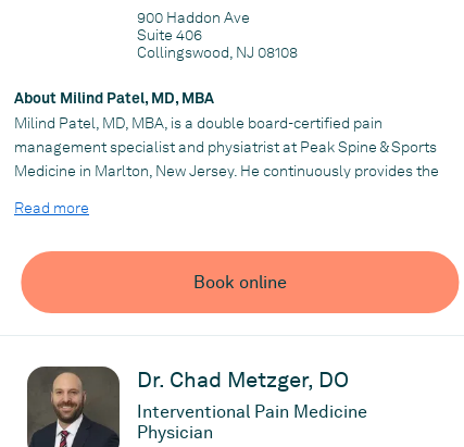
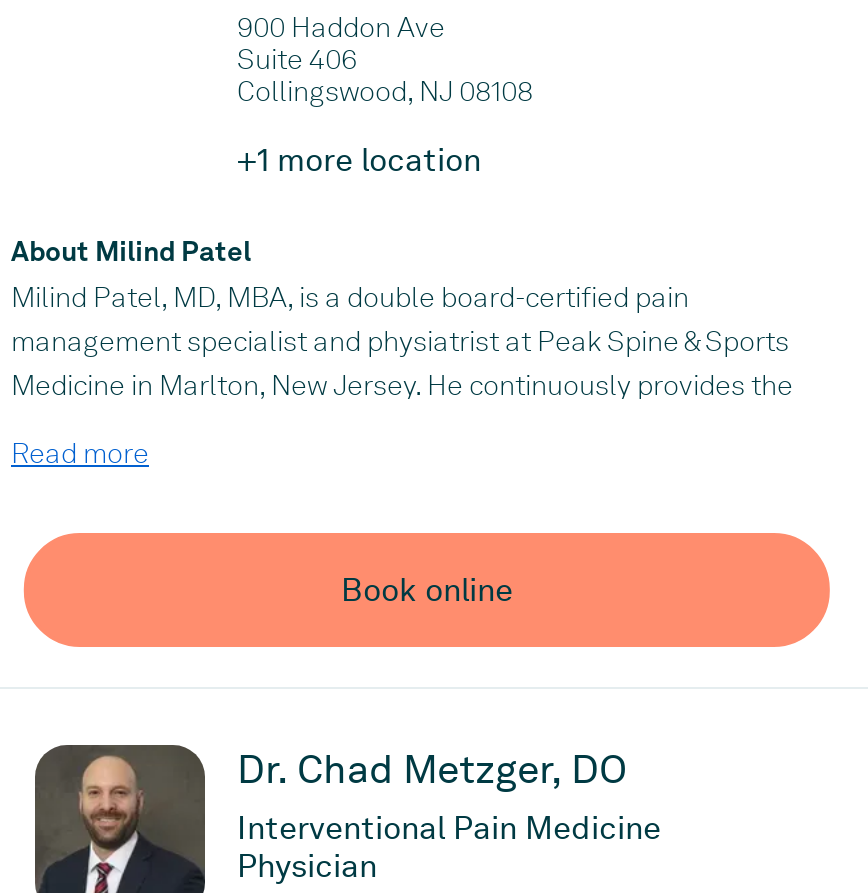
none -> [237,141,481,179] +1 more location
[14,91,214,107] About Milind Patel, MD, MBA -> [11,239,251,267] About Milind Patel

